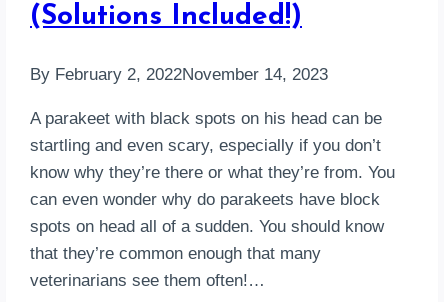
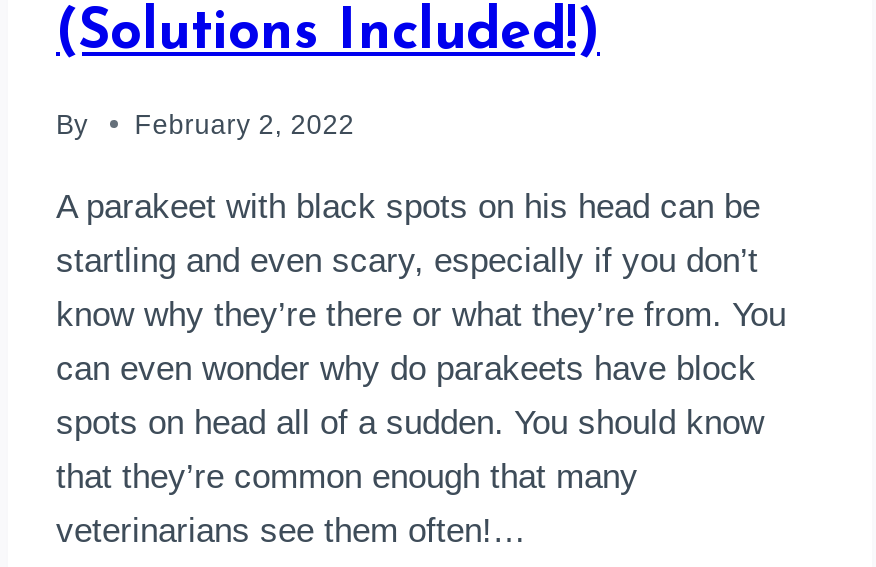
[30,65,328,84] By February 2, 2022November 14, 2023 -> [56,109,354,139] By | February 2, 2022

